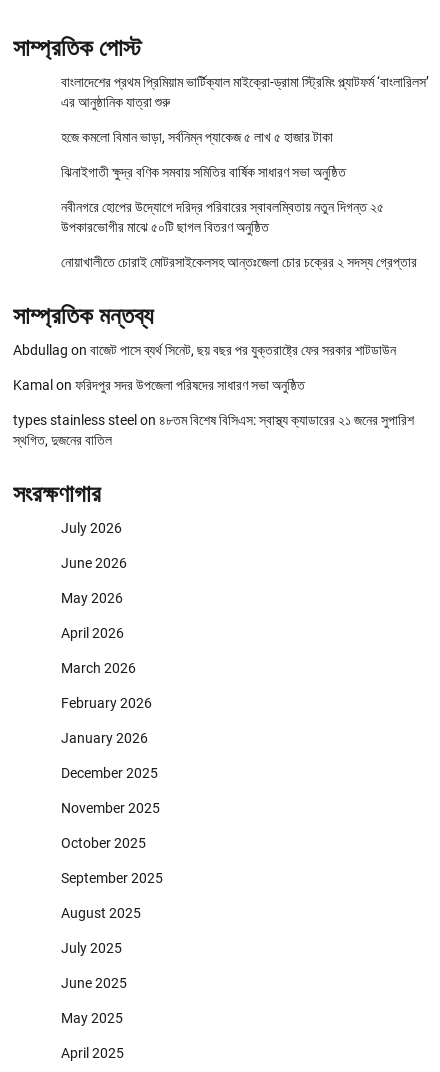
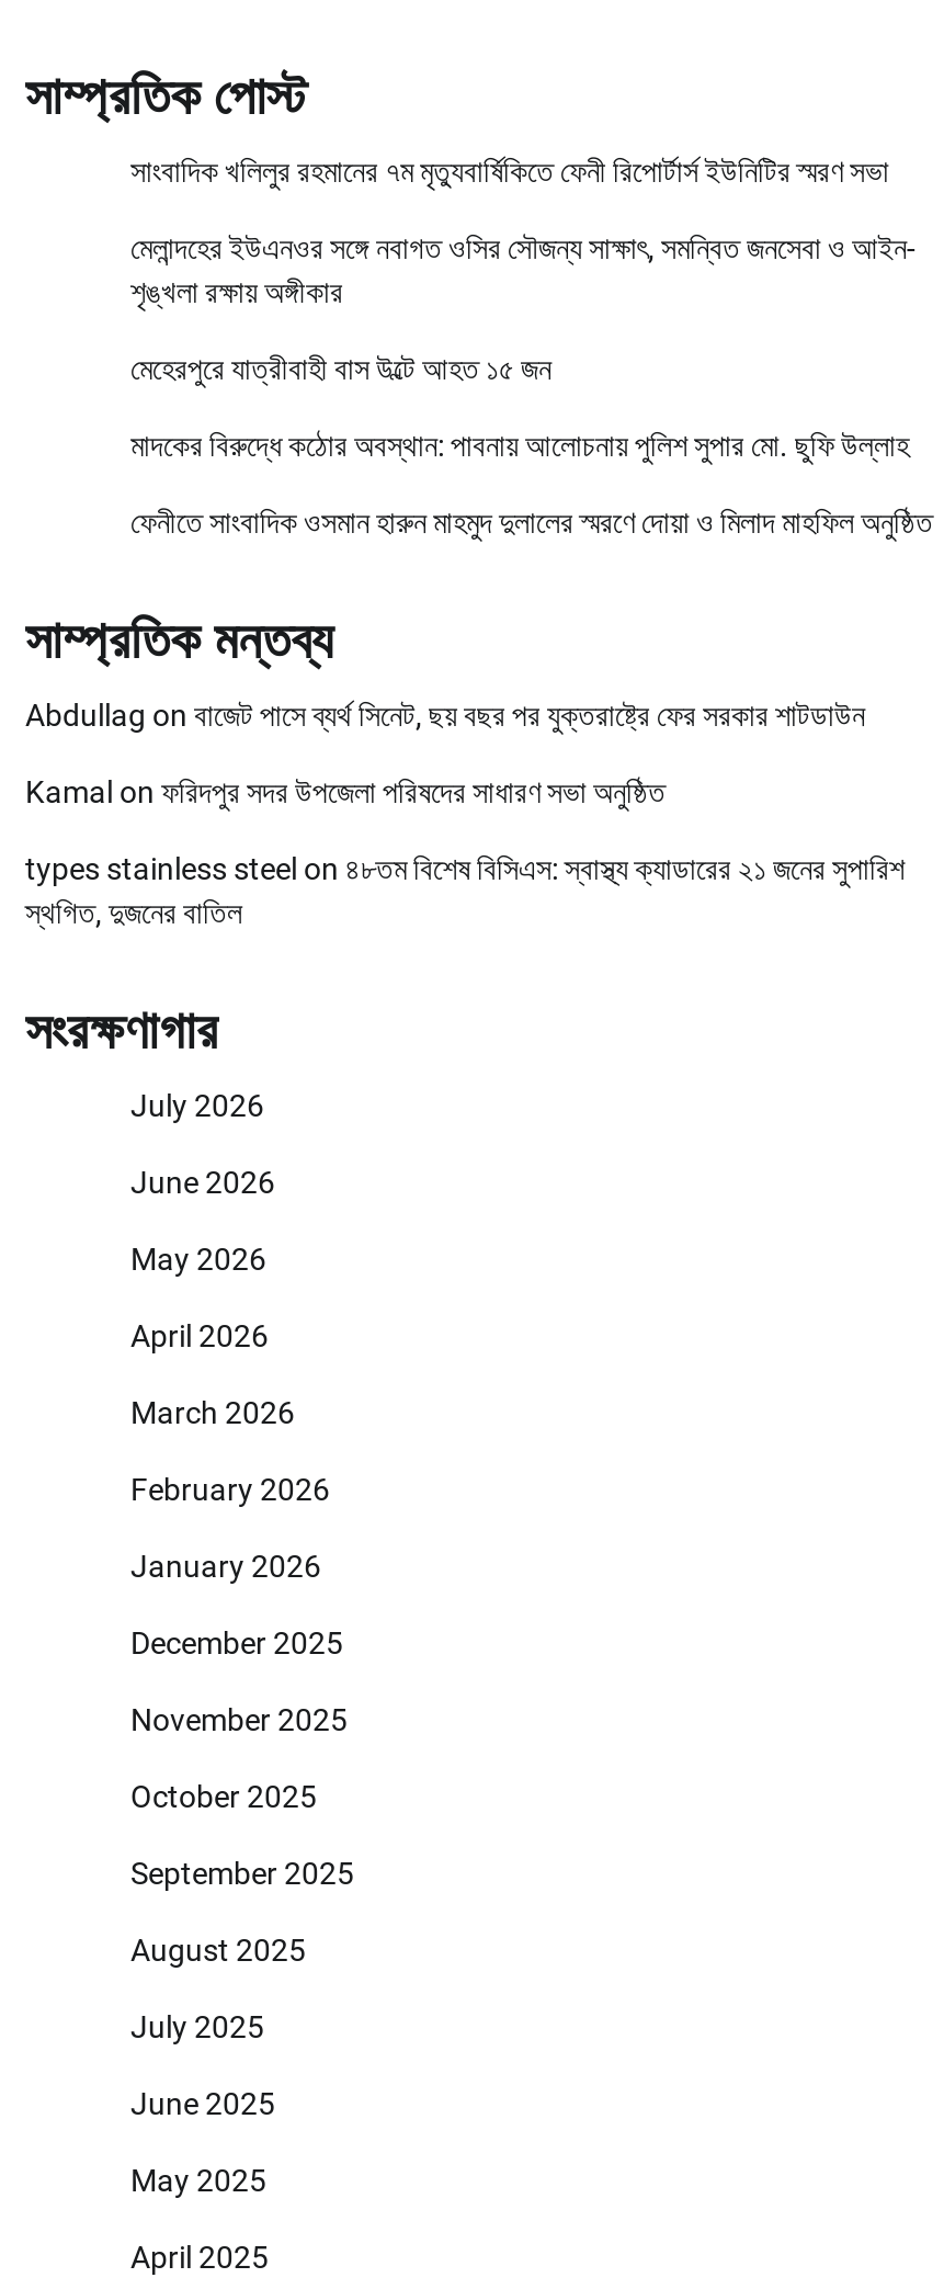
[61,74,429,110] বাংলাদেশের প্রথম প্রিমিয়াম ভার্টিক্যাল মাইক্রো-ড্রামা স্ট্রিমিং প্ল্যাটফর্ম ‘বাংলারিলস’ | এর আনুষ্ঠানিক যাত্রা শুরু -> [130,153,889,188] সাংবাদিক খলিলুর রহমানের ৭ম মৃত্যুবার্ষিকিতে ফেনী রিপোর্টার্স ইউনিটির স্মরণ সভা
[61,129,333,145] হজে কমলো বিমান ভাড়া, সর্বনিম্ন প্যাকেজ ৫ লাখ ৫ হাজার টাকা -> [130,230,915,309] মেলান্দহের ইউএনওর সঙ্গে নবাগত ওসির সৌজন্য সাক্ষাৎ, সমন্বিত জনসেবা ও আইন- | শৃঙ্খলা রক্ষায় অঙ্গীকার
[61,164,346,180] ঝিনাইগাতী ক্ষুদ্র বণিক সমবায় সমিতির বার্ষিক সাধারণ সভা অনুষ্ঠিত -> [130,351,551,386] মেহেরপুরে যাত্রীবাহী বাস উল্টে আহত ১৫ জন
[61,199,384,235] নবীনগরে হোপের উদ্যোগে দরিদ্র পরিবারের স্বাবলম্বিতায় নতুন দিগন্ত ২৫ | উপকারভোগীর মাঝে ৫০টি ছাগল বিতরণ অনুষ্ঠিত -> [130,428,909,463] মাদকের বিরুদ্ধে কঠোর অবস্থান: পাবনায় আলোচনায় পুলিশ সুপার মো. ছুফি উল্লাহ
[61,254,417,270] নোয়াখালীতে চোরাই মোটরসাইকেলসহ আন্তঃজেলা চোর চক্রের ২ সদস্য গ্রেপ্তার -> [130,504,933,539] ফেনীতে সাংবাদিক ওসমান হারুন মাহমুদ দুলালের স্মরণে দোয়া ও মিলাদ মাহফিল অনুষ্ঠিত

